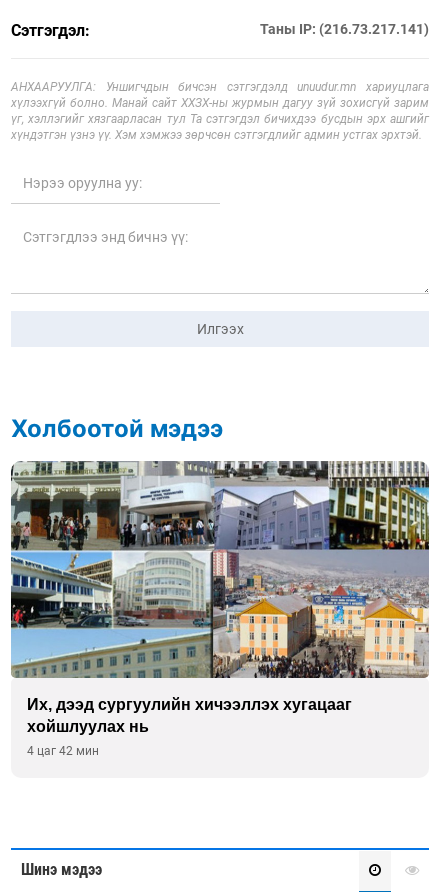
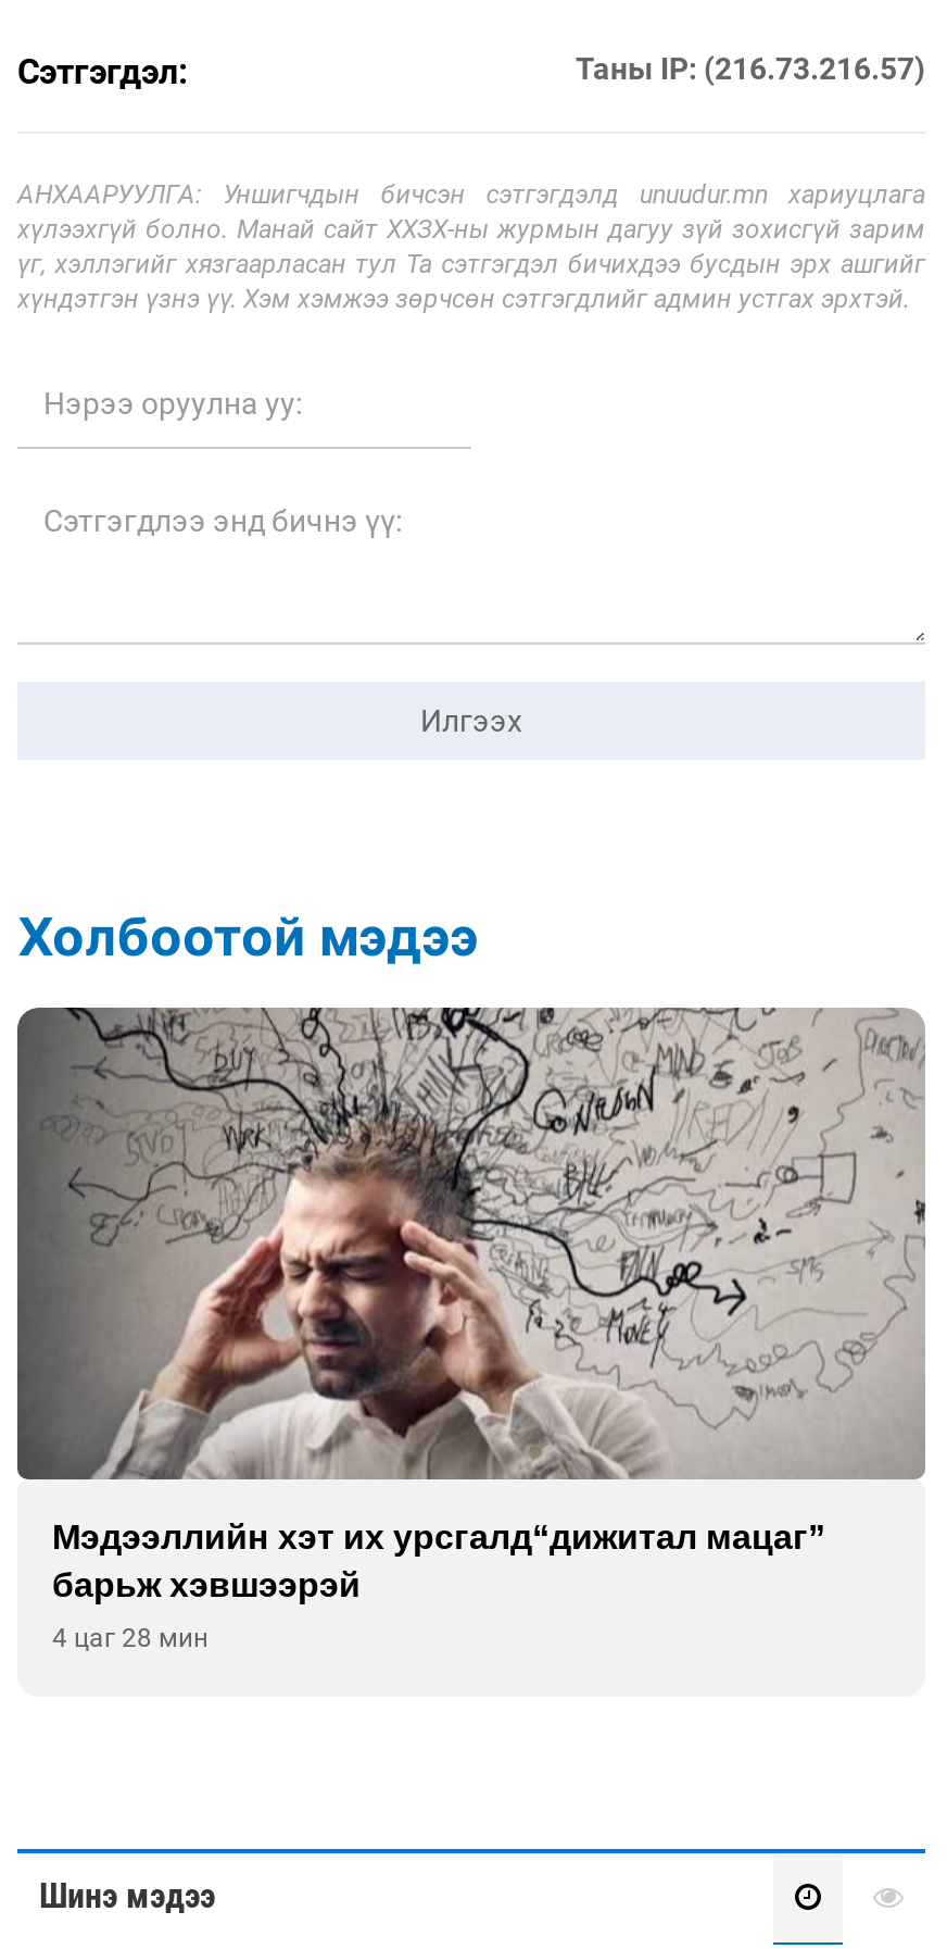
[260,21,429,37] Таны IP: (216.73.217.141) -> [576,51,925,85] Таны IP: (216.73.216.57)
[10,461,429,735] [image] | Их, дээд сургуулийн хичээллэх хугацааг | хойшлуулах нь -> [15,1005,927,1604] [image] | Мэдээллийн хэт их урсгалд“дижитал мацаг” | барьж хэвшээрэй
[27,744,99,758] 4 цаг 42 мин -> [52,1623,209,1654] 4 цаг 28 мин

